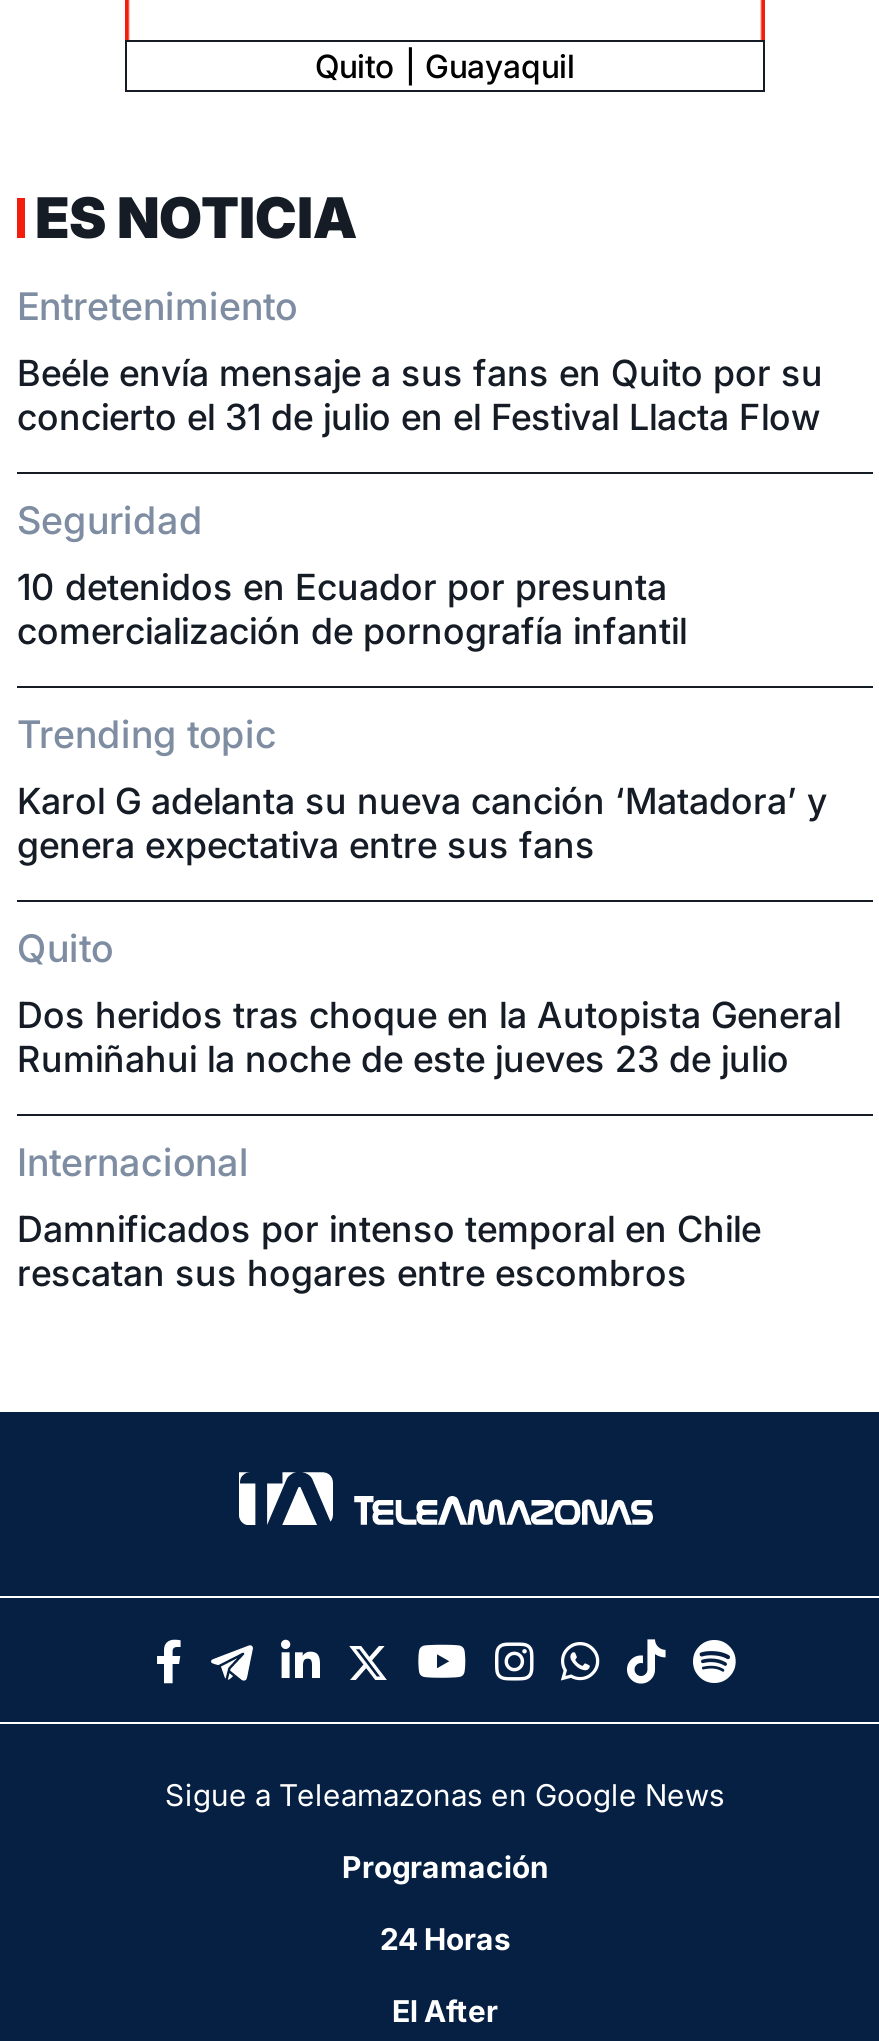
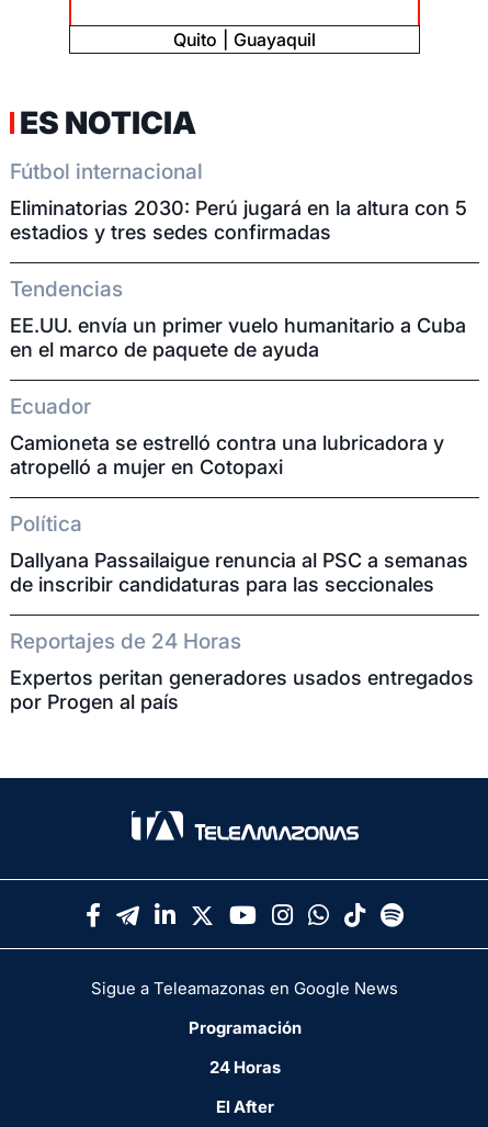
[17,284,297,330] Entretenimiento -> [10,159,203,185] Fútbol internacional
[17,352,823,438] Beéle envía mensaje a sus fans en Quito por su | concierto el 31 de julio en el Festival Llacta Flow -> [10,197,467,244] Eliminatorias 2030: Perú jugará en la altura con 5 | estadios y tres sedes confirmadas
[17,498,203,544] Seguridad -> [10,277,123,302] Tendencias
[17,566,687,652] 10 detenidos en Ecuador por presunta | comercialización de pornografía infantil -> [10,314,466,361] EE.UU. envía un primer vuelo humanitario a Cuba | en el marco de paquete de ayuda
[17,712,277,758] Trending topic -> [10,394,91,419] Ecuador
[17,780,827,866] Karol G adelanta su nueva canción ‘Matadora’ y | genera expectativa entre sus fans -> [10,431,444,479] Camioneta se estrelló contra una lubricadora y | atropelló a mujer en Cotopaxi
[17,926,113,972] Quito -> [10,512,82,537] Política
[17,994,841,1080] Dos heridos tras choque en la Autopista General | Rumiñahui la noche de este jueves 23 de julio -> [10,549,468,596] Dallyana Passailaigue renuncia al PSC a semanas | de inscribir candidaturas para las seccionales
[17,1140,249,1186] Internacional -> [10,629,241,654] Reportajes de 24 Horas
[17,1208,761,1294] Damnificados por intenso temporal en Chile | rescatan sus hogares entre escombros -> [10,666,474,714] Expertos peritan generadores usados entregados | por Progen al país

